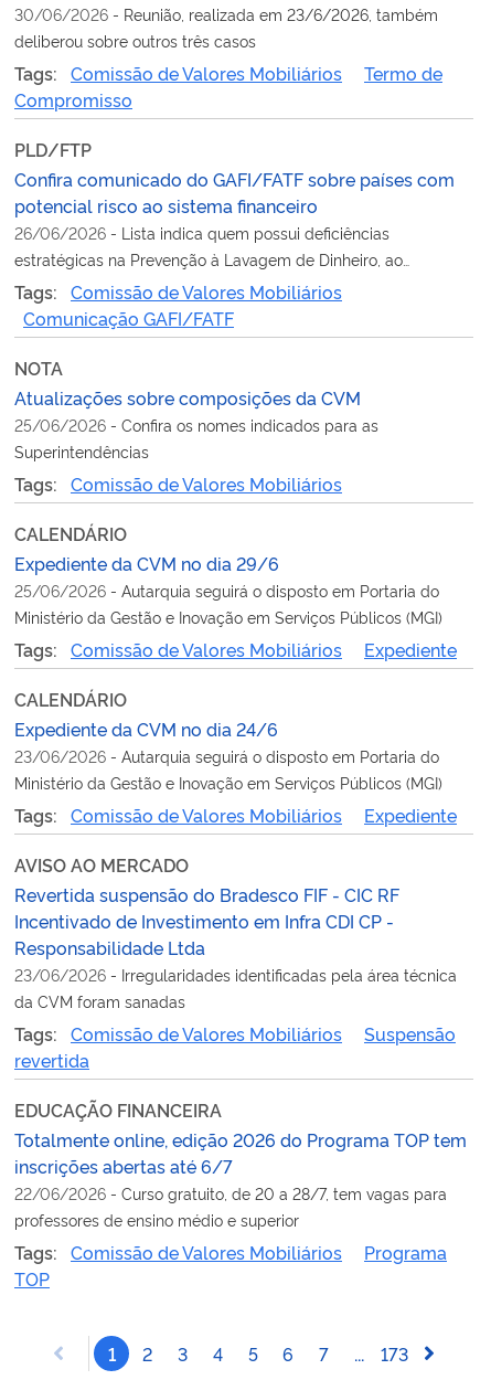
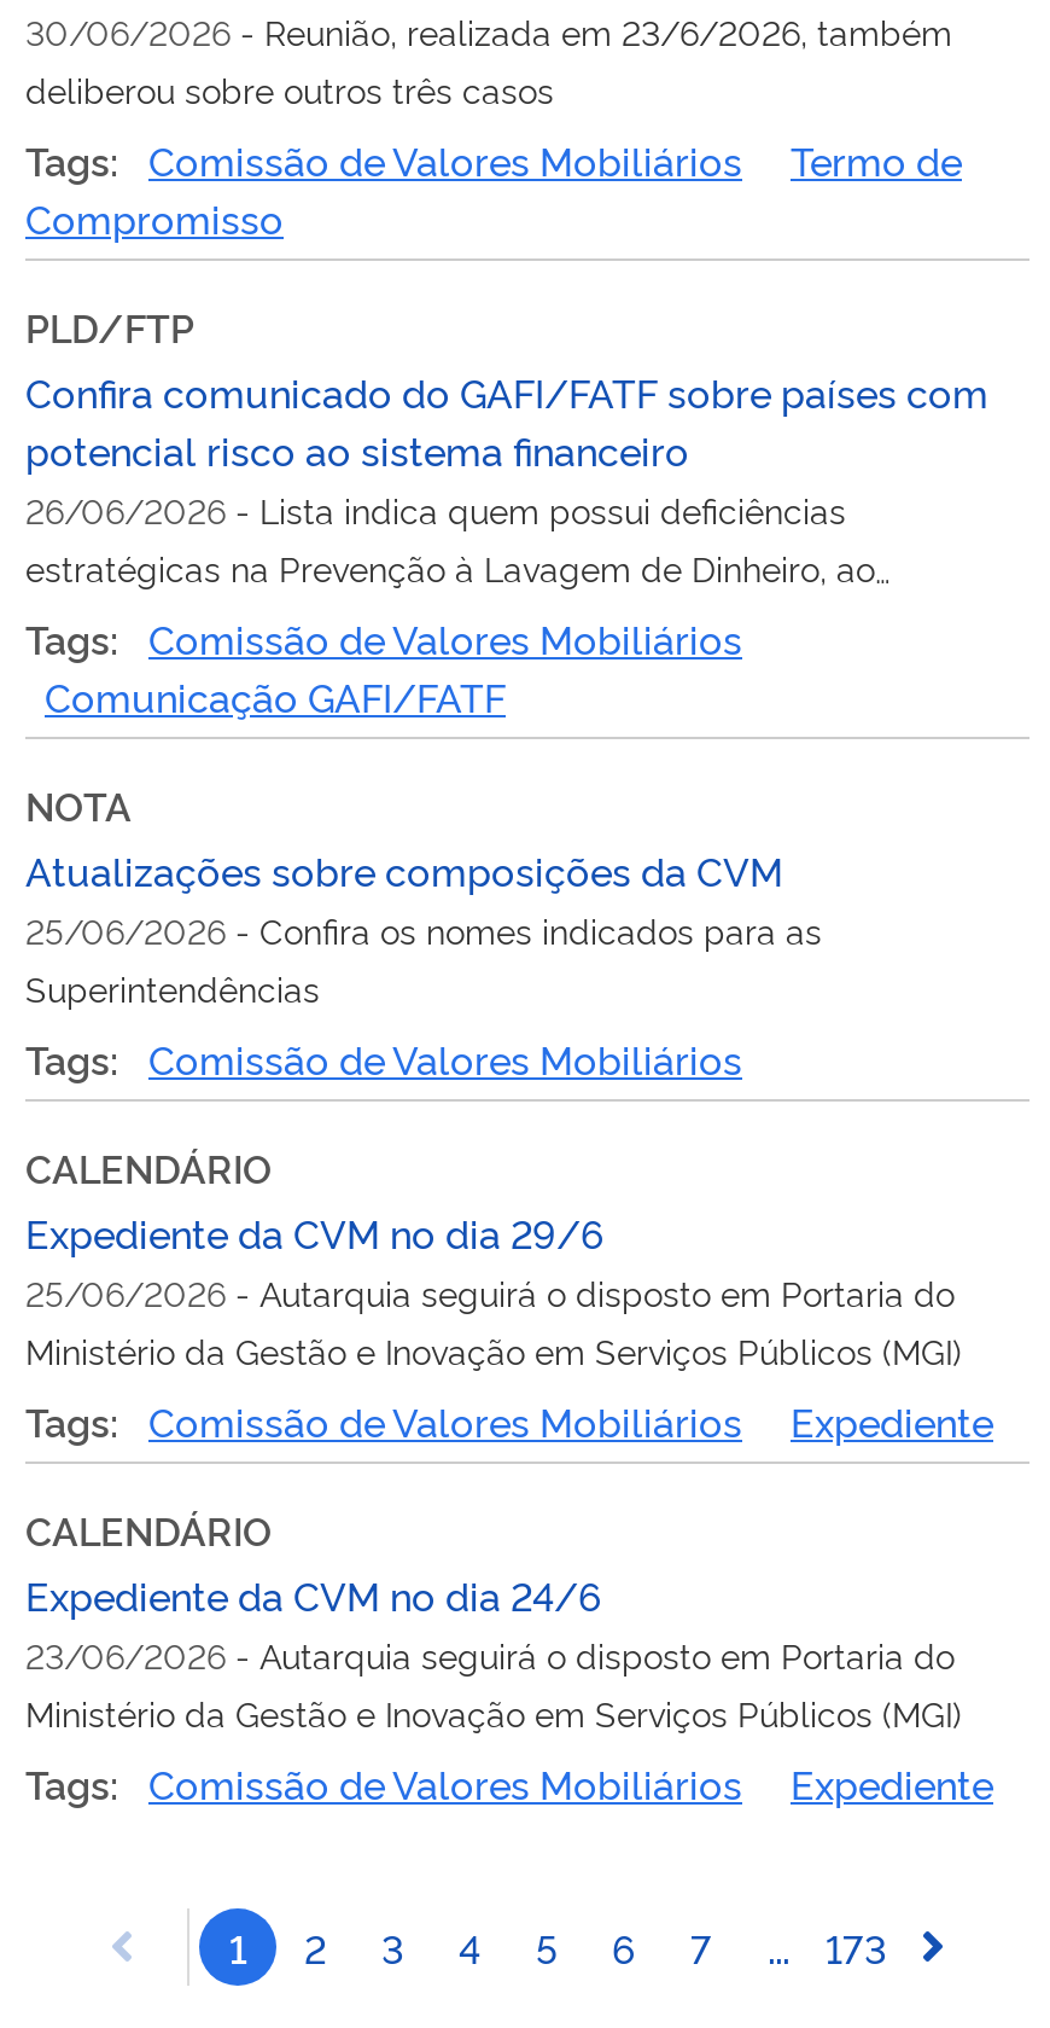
[14,853,467,1291] AVISO AO MERCADO | Revertida suspensão do Bradesco FIF - CIC RF | Incentivado de Investimento em Infra CDI CP - | Responsabilidade Ltda | 23/06/2026 - Irregularidades identificadas pela área técnica | da CVM foram sanadas | Tags: Comissão de Valores Mobiliários | Suspensão | revertida | EDUCAÇÃO FINANCEIRA | Totalmente online, edição 2026 do Programa TOP tem | inscrições abertas até 6/7 | 22/06/2026 - Curso gratuito, de 20 a 28/7, tem vagas para | professores de ensino médio e superior | Tags: Comissão de Valores Mobiliários | Programa | TOP -> none

